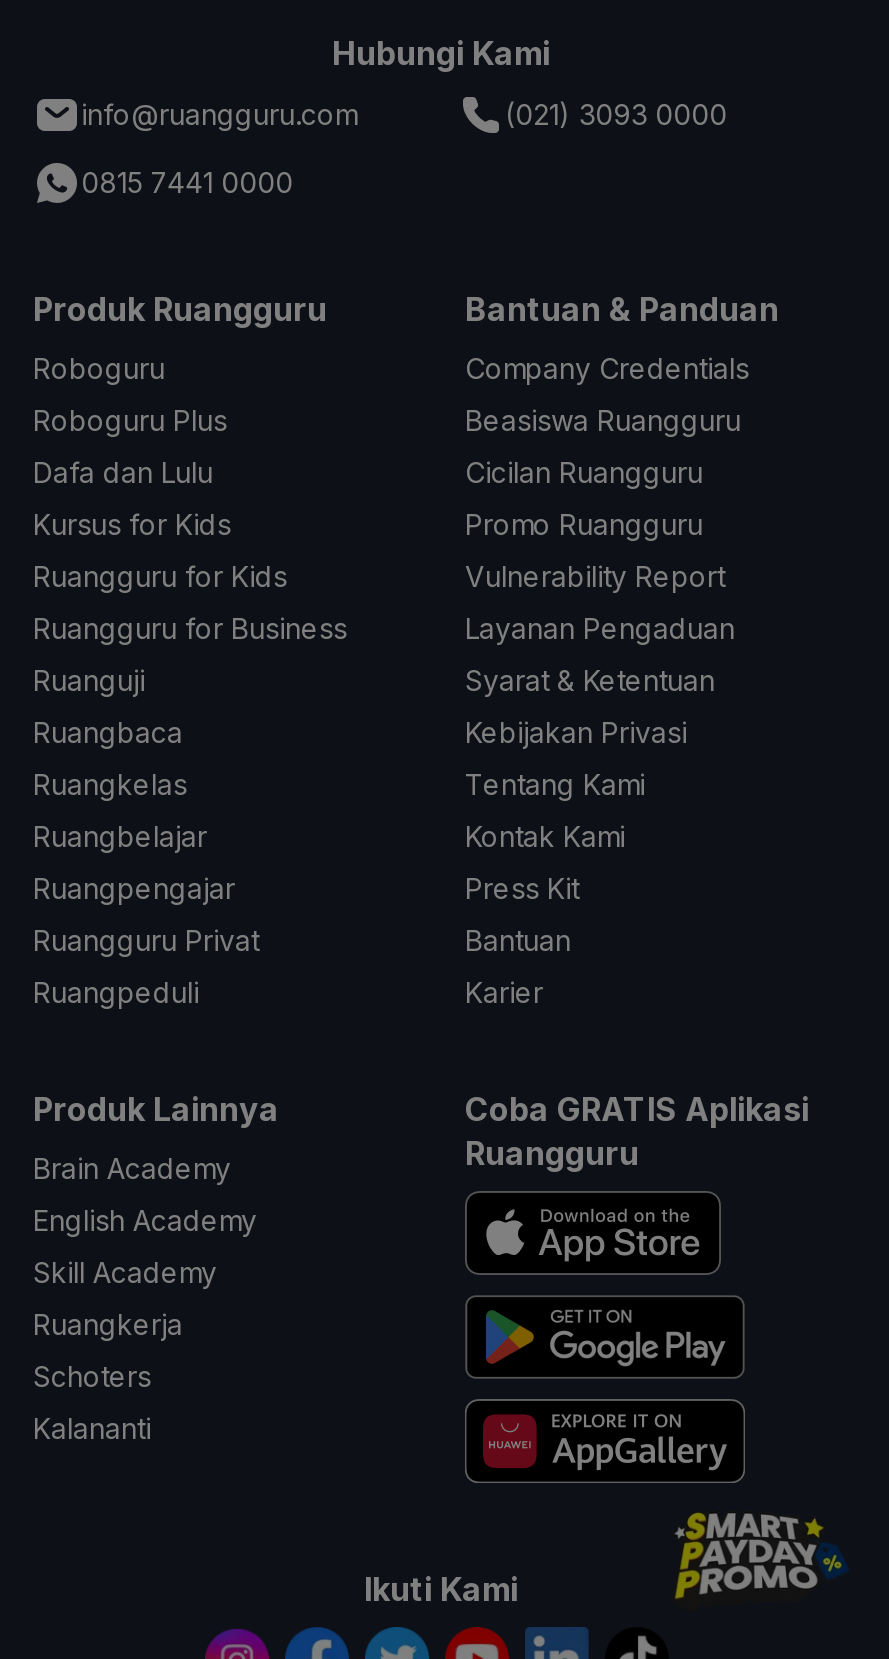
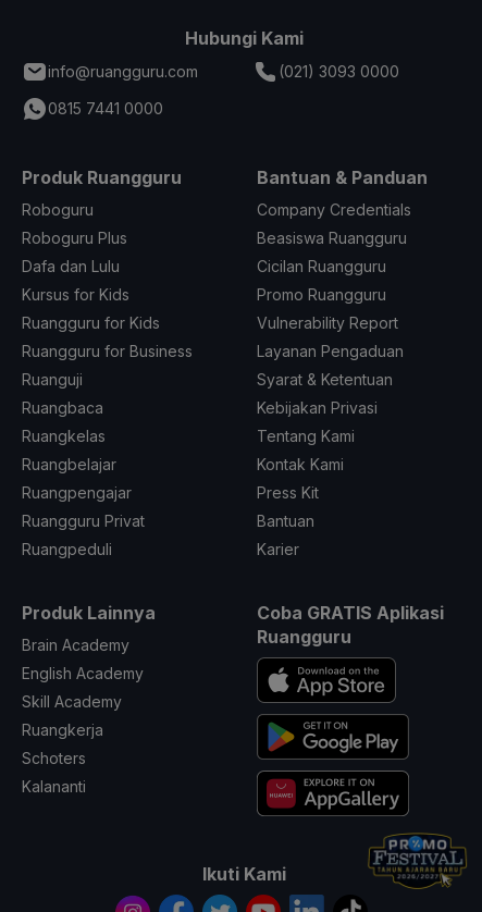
[669,1511,851,1617] [image] -> [367,833,468,890] [image]

